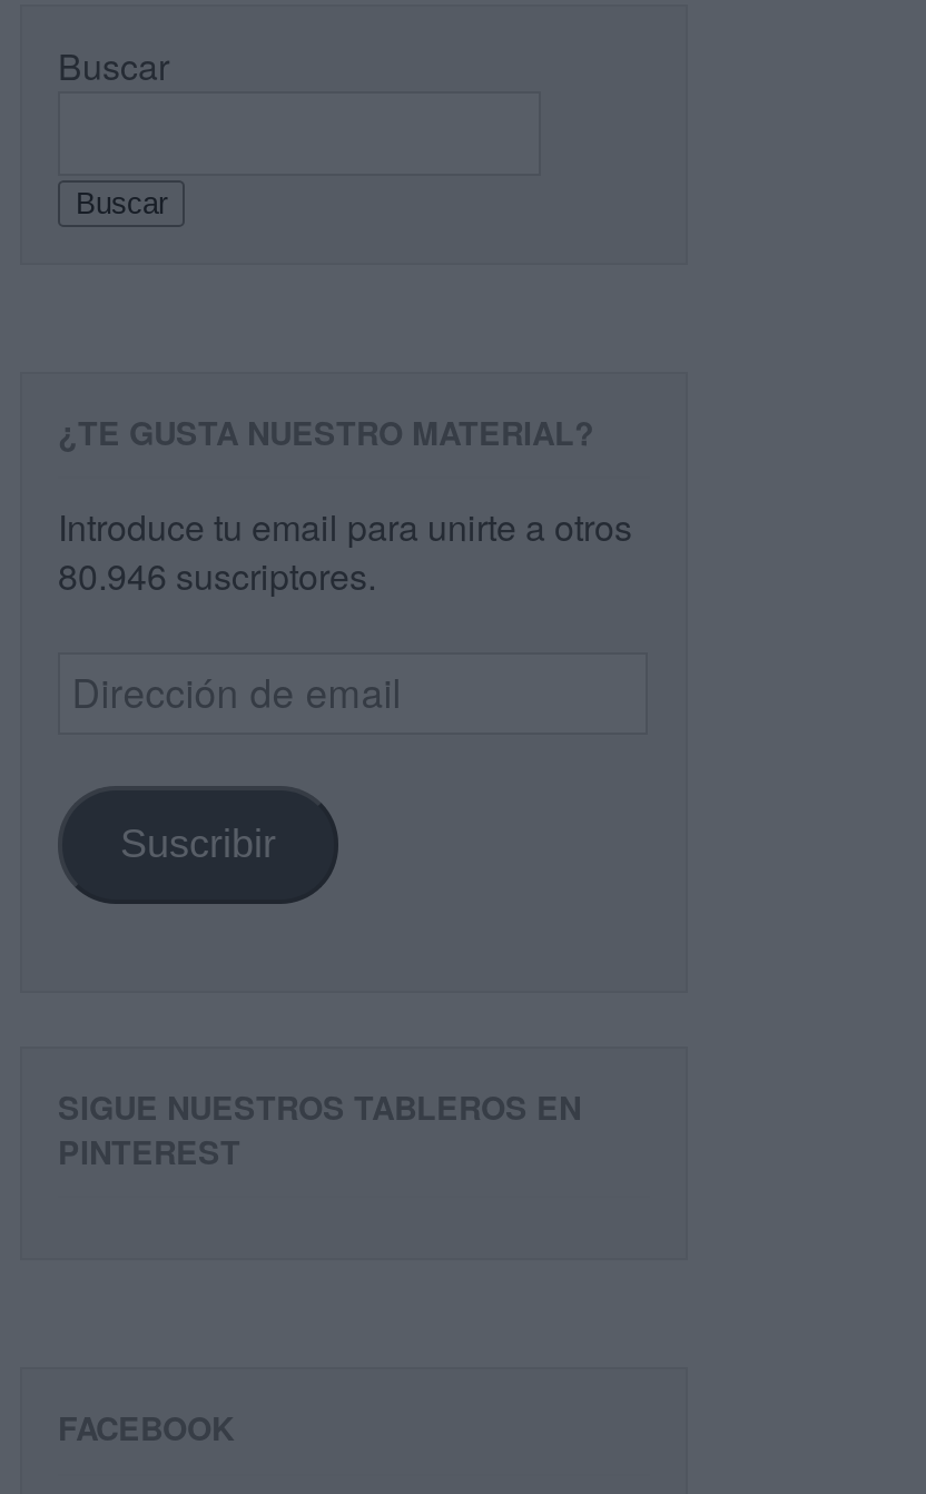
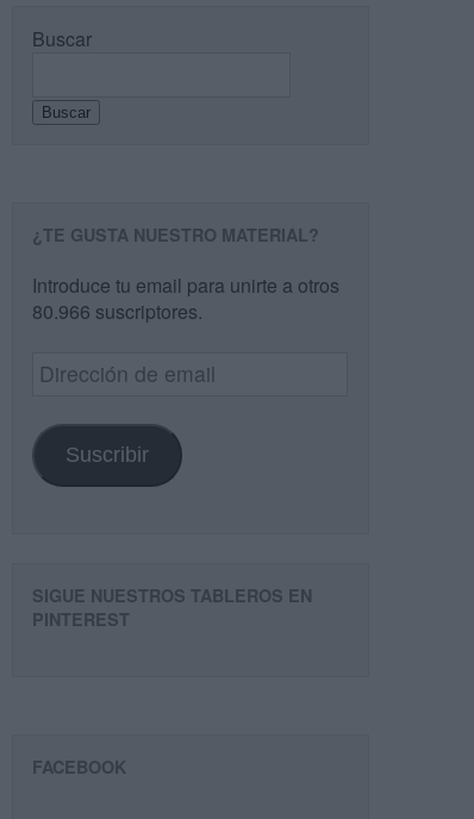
[58,550,376,601] 80.946 suscriptores. -> [32,298,202,325] 80.966 suscriptores.

